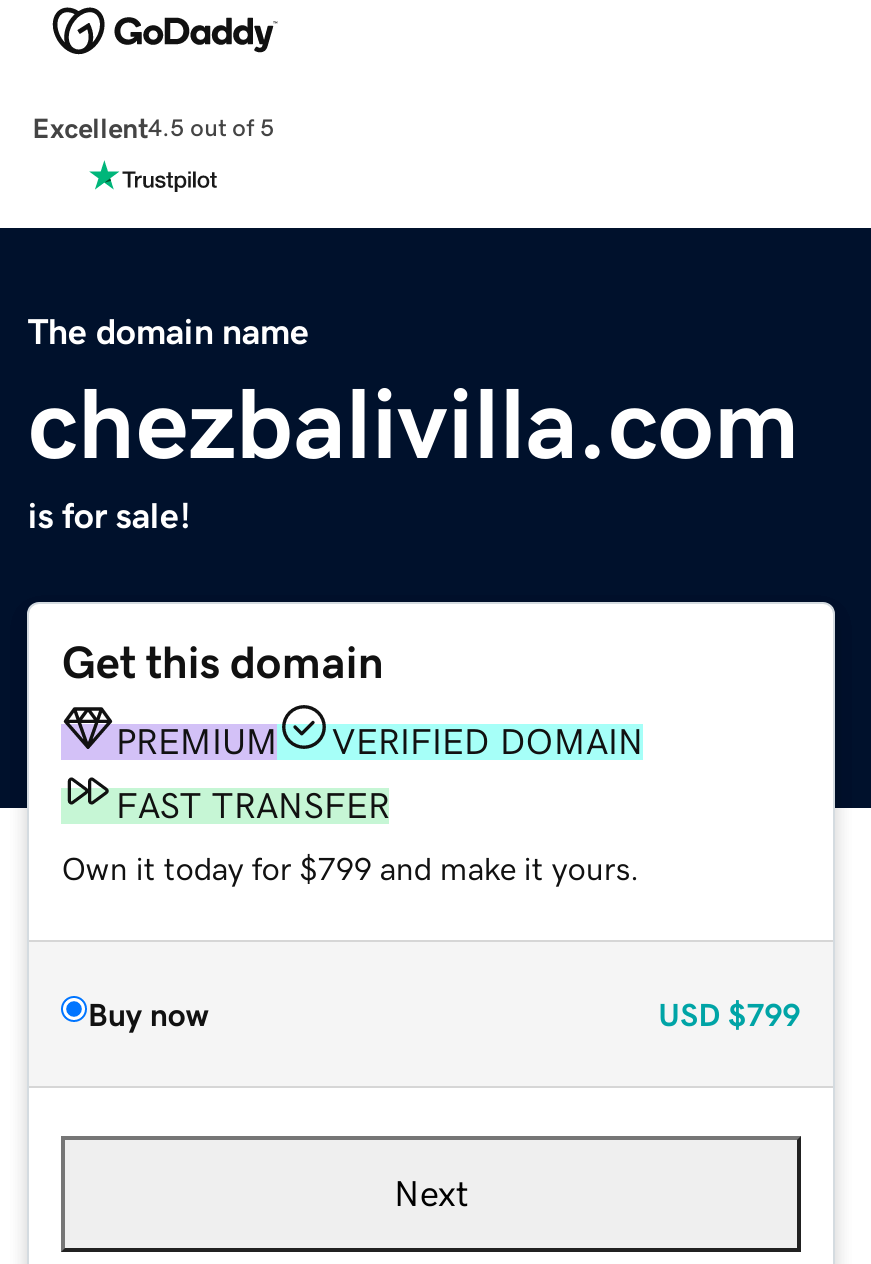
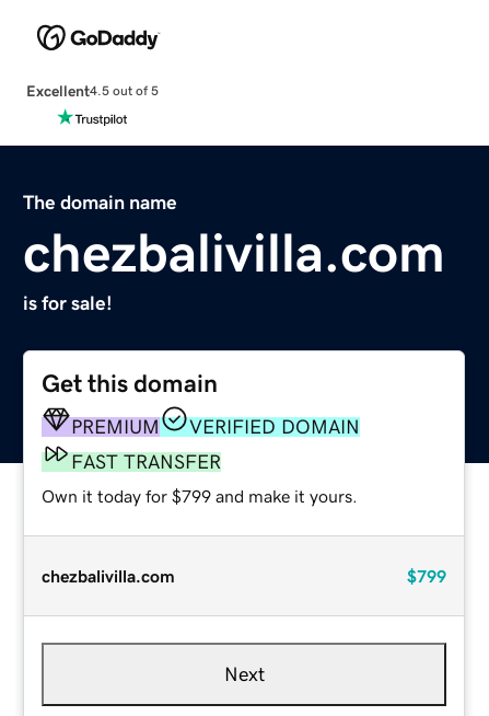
[88,997,800,1029] Buy now | USD $799 -> [42,567,446,584] chezbalivilla.com | $799

